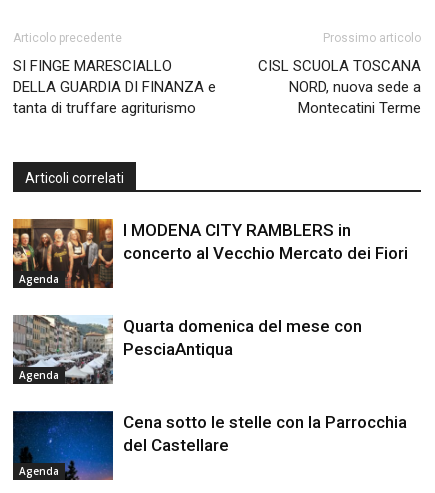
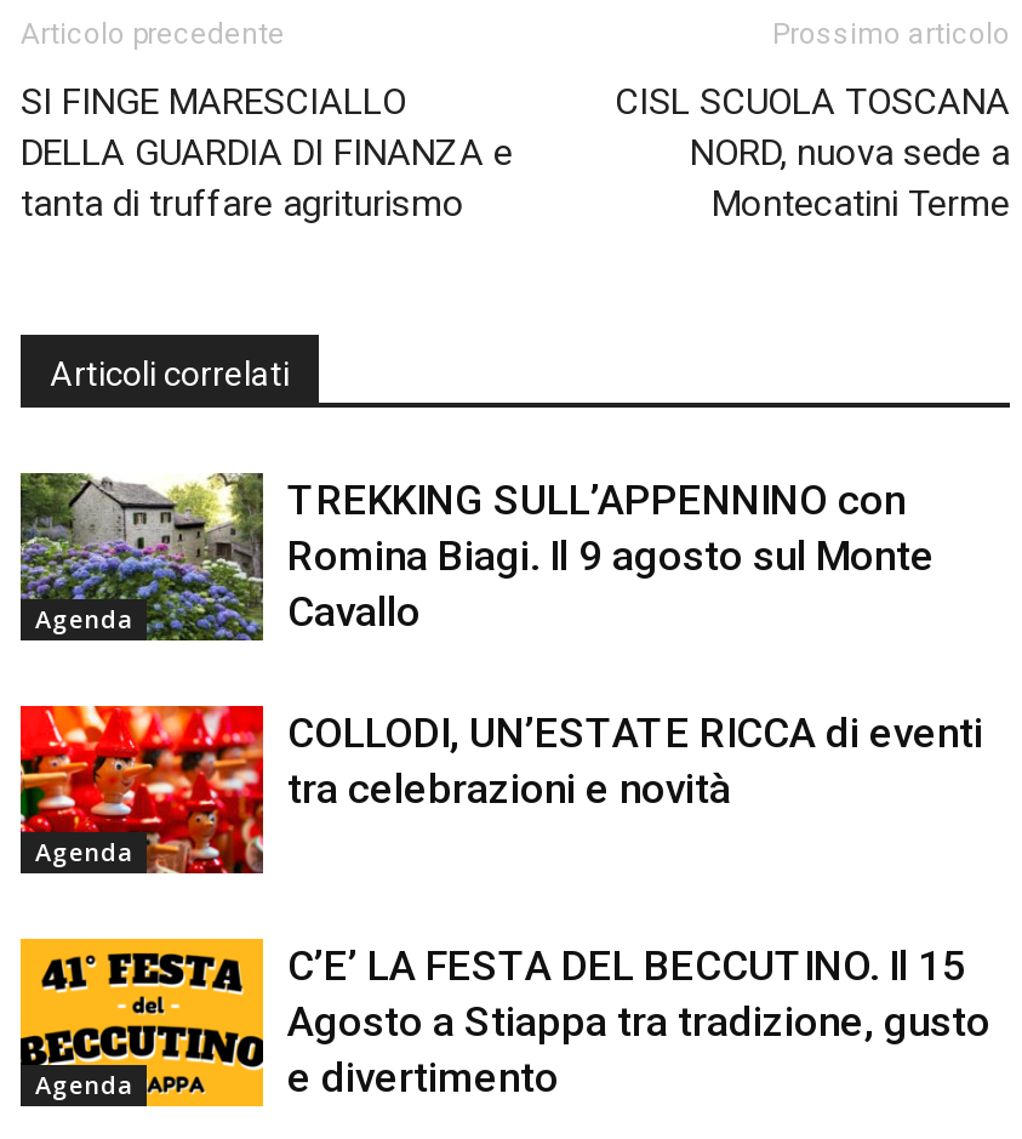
[12,218,408,289] [image] | I MODENA CITY RAMBLERS in | concerto al Vecchio Mercato dei Fiori -> [18,472,935,642] [image] | TREKKING SULL’APPENNINO con | Romina Biagi. Il 9 agosto sul Monte | Cavallo
[12,314,362,385] [image] | Quarta domenica del mese con | PesciaAntiqua -> [18,702,983,877] [image] | COLLODI, UN’ESTATE RICCA di eventi | tra celebrazioni e novità
[12,410,407,481] [image] | Cena sotto le stelle con la Parrocchia | del Castellare -> [18,935,990,1110] [image] | C’E’ LA FESTA DEL BECCUTINO. Il 15 | Agosto a Stiappa tra tradizione, gusto | e divertimento

